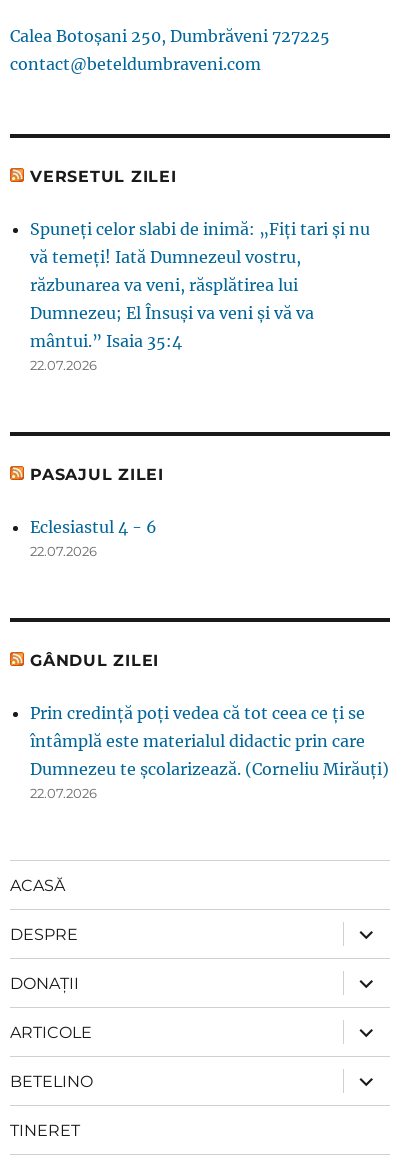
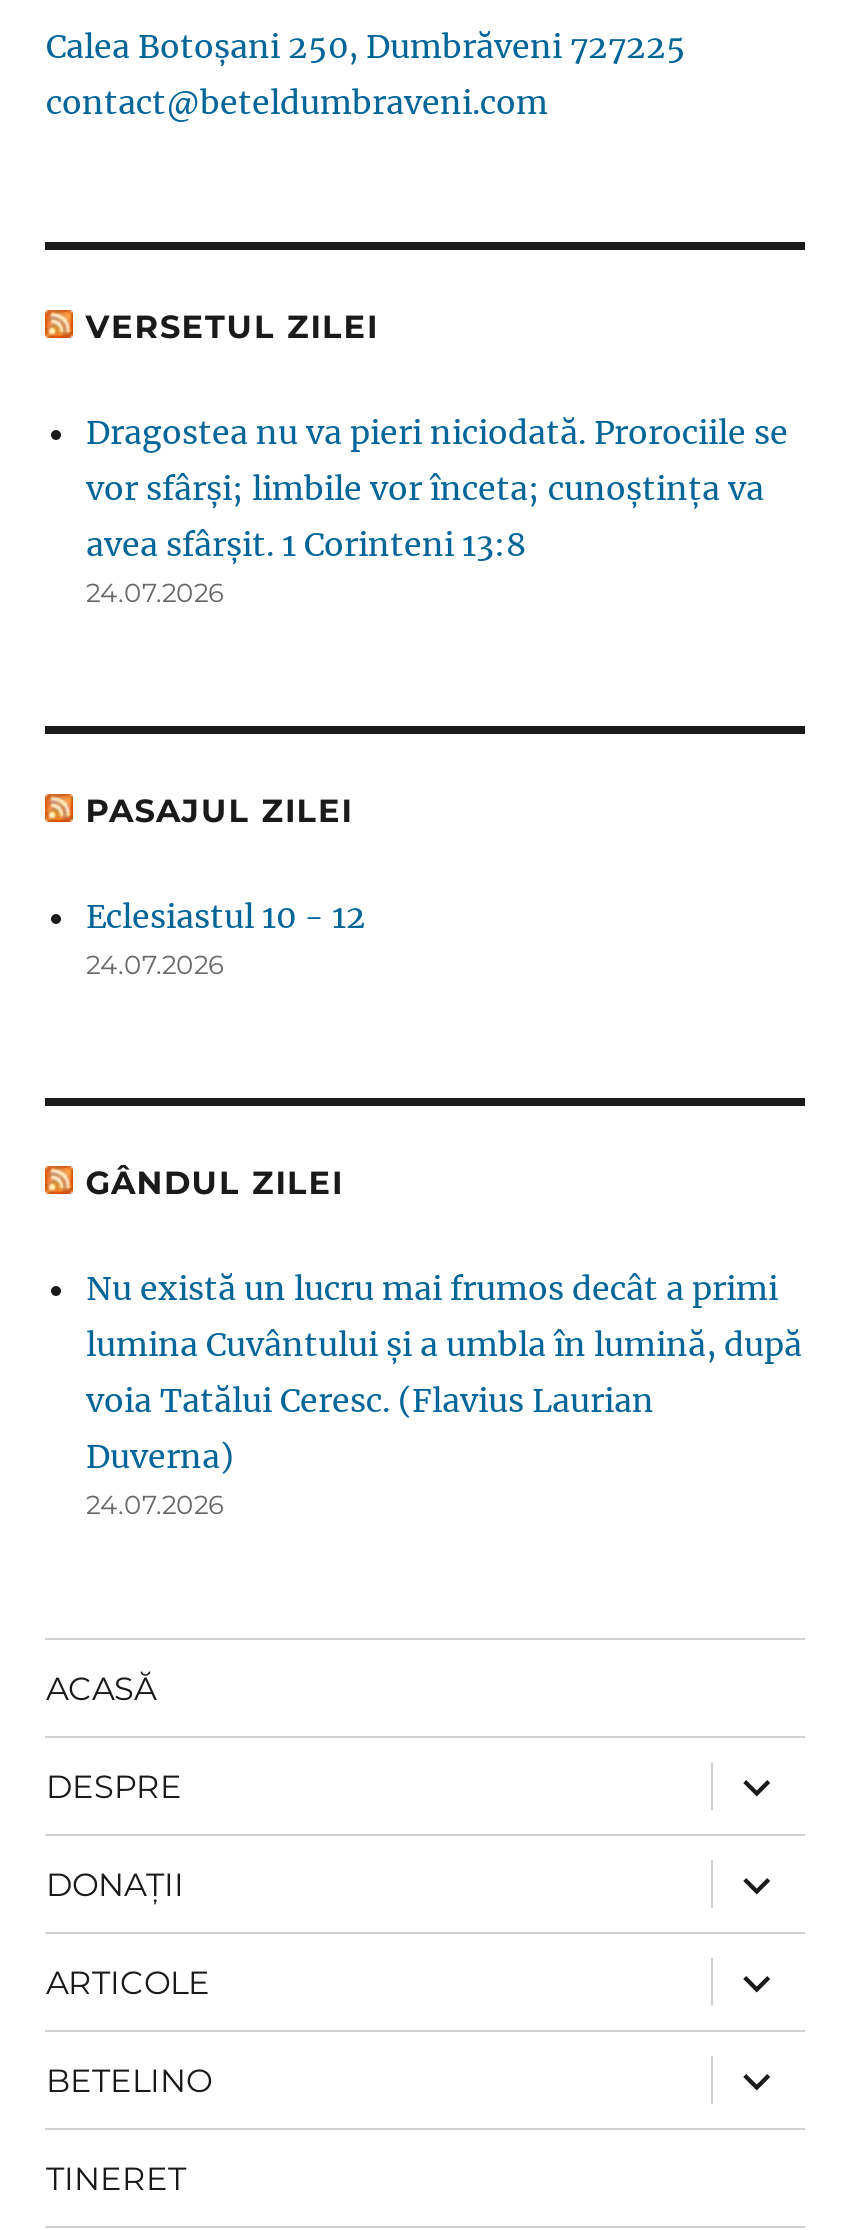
[30,219,370,373] Spuneţi celor slabi de inimă: „Fiţi tari şi nu | vă temeţi! Iată Dumnezeul vostru, | răzbunarea va veni, răsplătirea lui | Dumnezeu; El Însuşi va veni şi vă va | mântui.” Isaia 35:4 | 22.07.2026 -> [86,412,788,608] Dragostea nu va pieri niciodată. Prorociile se | vor sfârşi; limbile vor înceta; cunoştinţa va | avea sfârşit. 1 Corinteni 13:8 | 24.07.2026
moved [30,465,164,484] -> [85,792,353,830]: PASAJUL ZILEI
[30,517,157,537] Eclesiastul 4 - 6 -> [86,896,366,936] Eclesiastul 10 - 12
[30,543,97,559] 22.07.2026 -> [86,948,224,980] 24.07.2026
moved [30,651,159,670] -> [85,1164,343,1202]: GÂNDUL ZILEI
[30,703,389,801] Prin credinţă poţi vedea că tot ceea ce ţi se | întâmplă este materialul didactic prin care | Dumnezeu te şcolarizează. (Corneliu Mirăuţi) | 22.07.2026 -> [86,1268,802,1520] Nu există un lucru mai frumos decât a primi | lumina Cuvântului şi a umbla în lumină, după | voia Tatălui Ceresc. (Flavius Laurian | Duverna) | 24.07.2026

